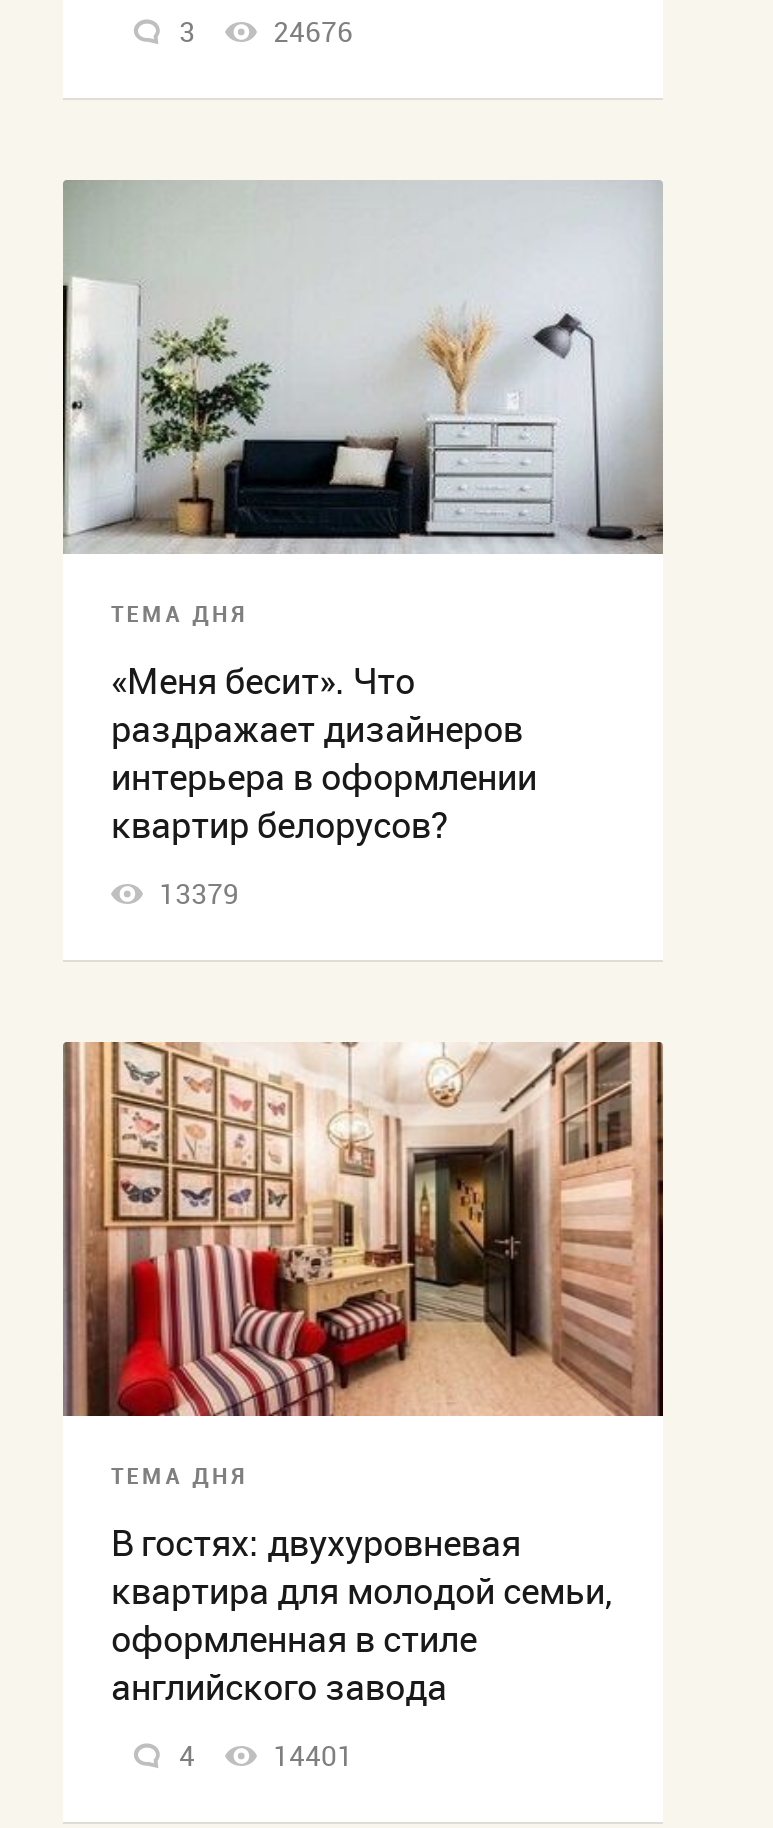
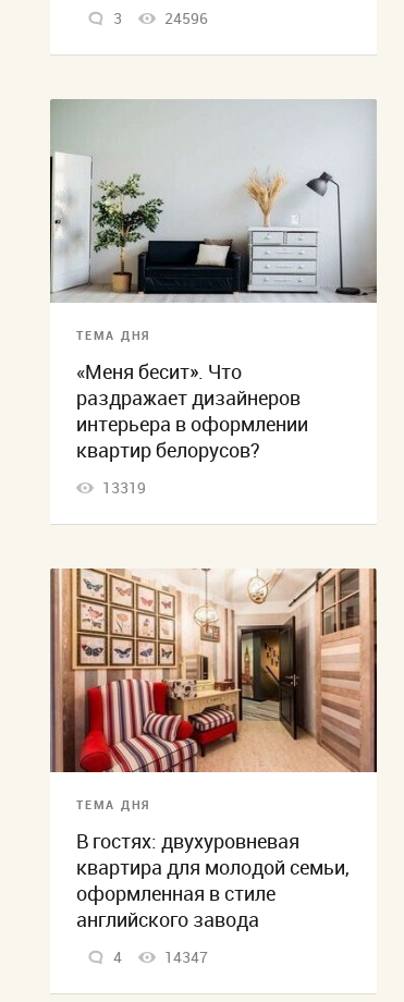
[273,16,353,48] 24676 -> [164,10,208,27] 24596
[159,878,239,910] 13379 -> [102,479,146,497] 13319
[273,1740,353,1772] 14401 -> [164,949,208,966] 14347

